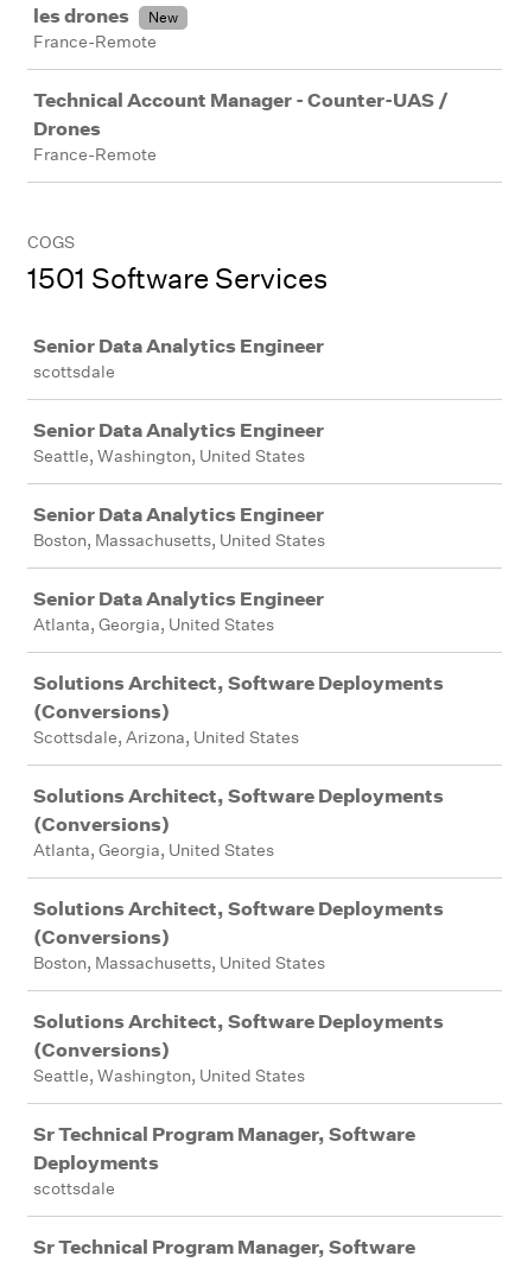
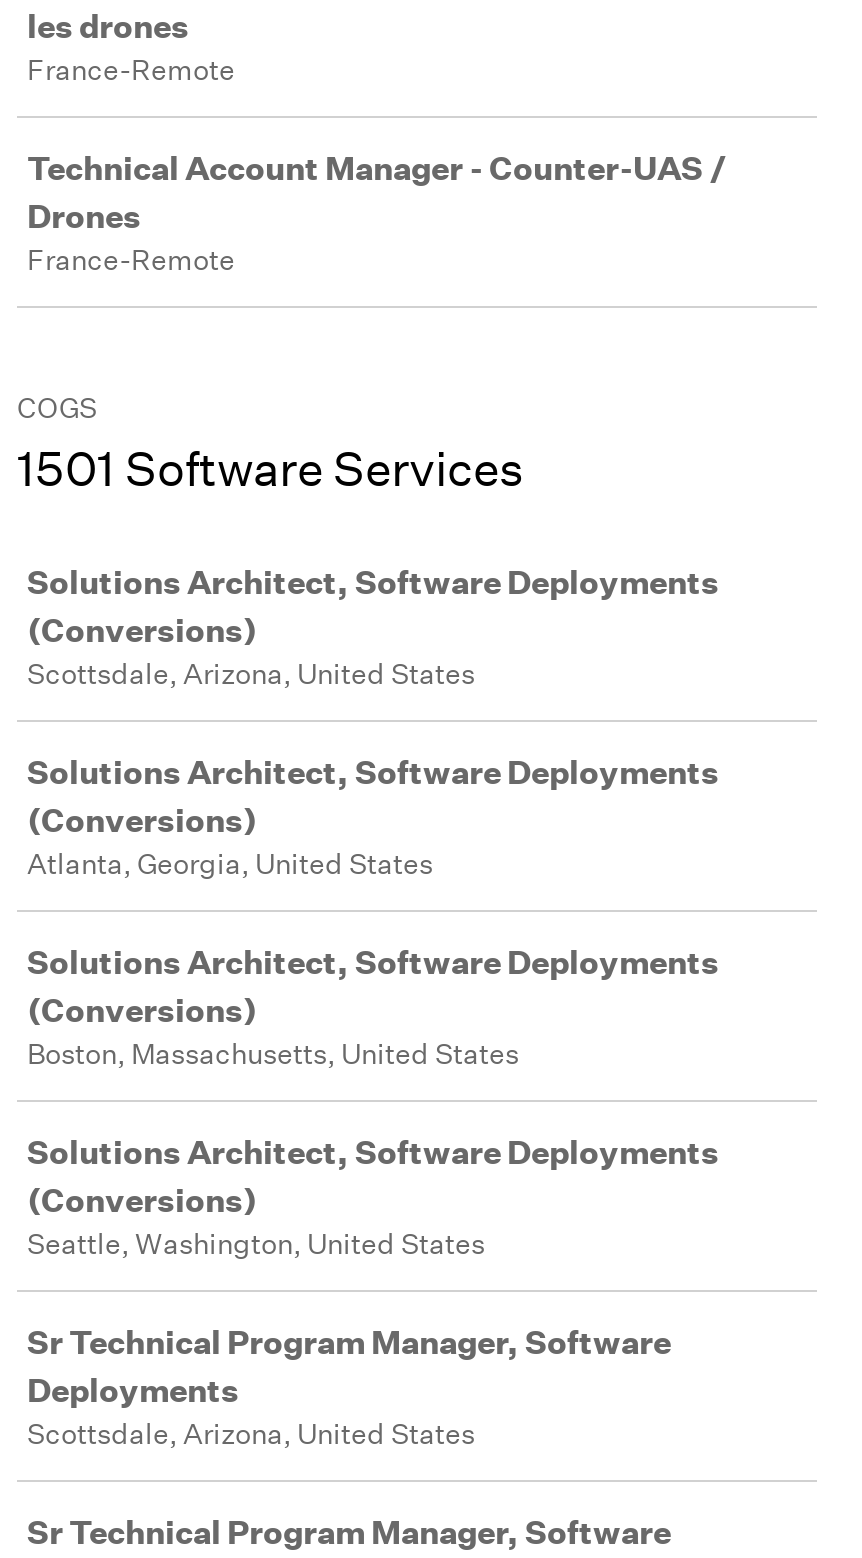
[148,7,178,27] New -> none
[33,334,325,635] Senior Data Analytics Engineer | scottsdale | Senior Data Analytics Engineer | Seattle, Washington, United States | Senior Data Analytics Engineer | Boston, Massachusetts, United States | Senior Data Analytics Engineer | Atlanta, Georgia, United States -> none
[33,1178,115,1199] scottsdale -> [27,1416,475,1452] Scottsdale, Arizona, United States

